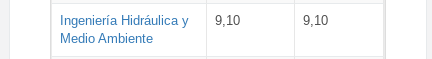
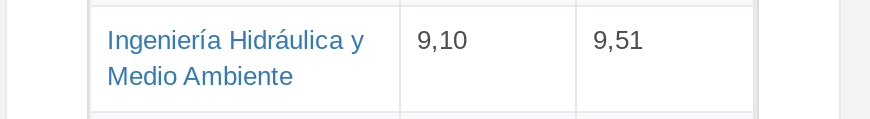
[303,13,328,28] 9,10 -> [593,25,643,55] 9,51

